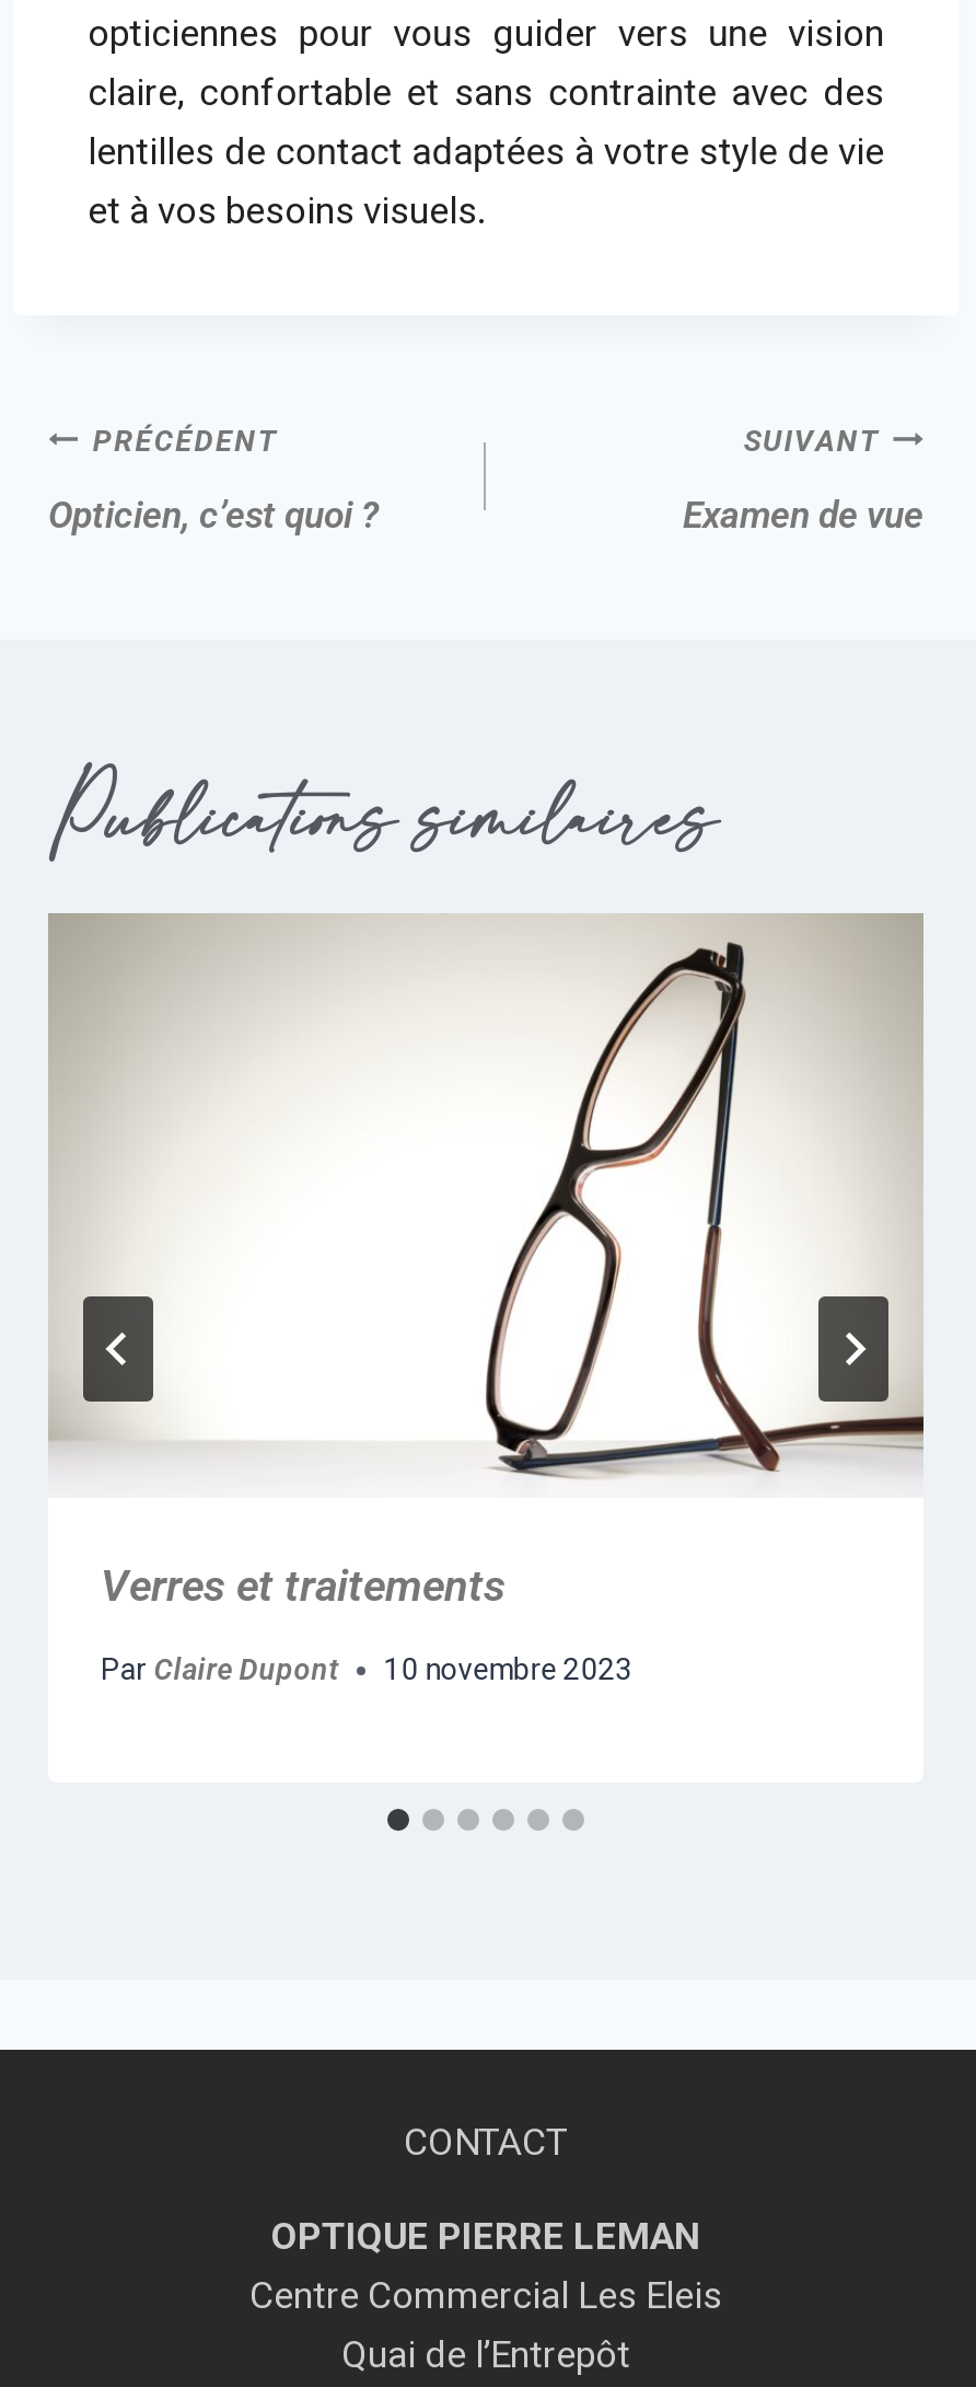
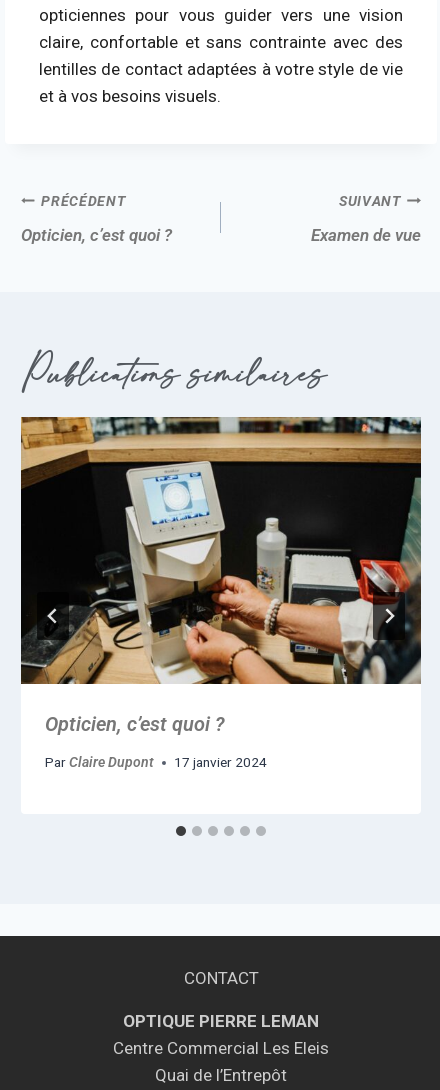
[48,913,926,1611] [image] | Verres et traitements -> [20,416,422,736] [image] | Opticien, c’est quoi ?
[101,1652,633,1687] Par Claire Dupont 10 novembre 2023 -> [45,754,267,770] Par Claire Dupont 17 janvier 2024

